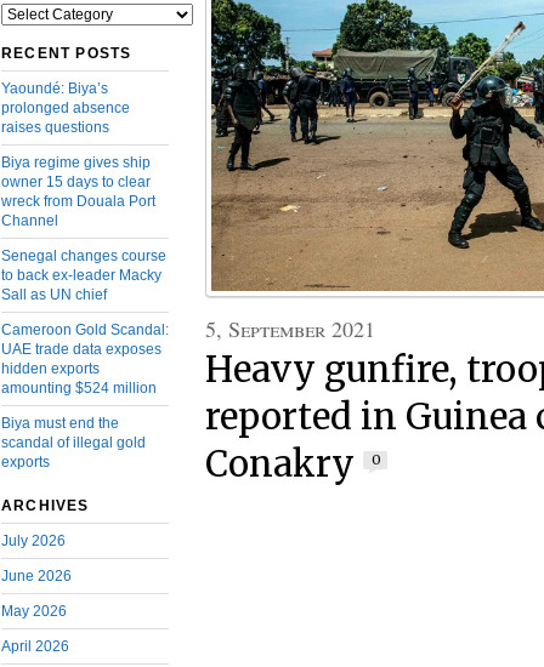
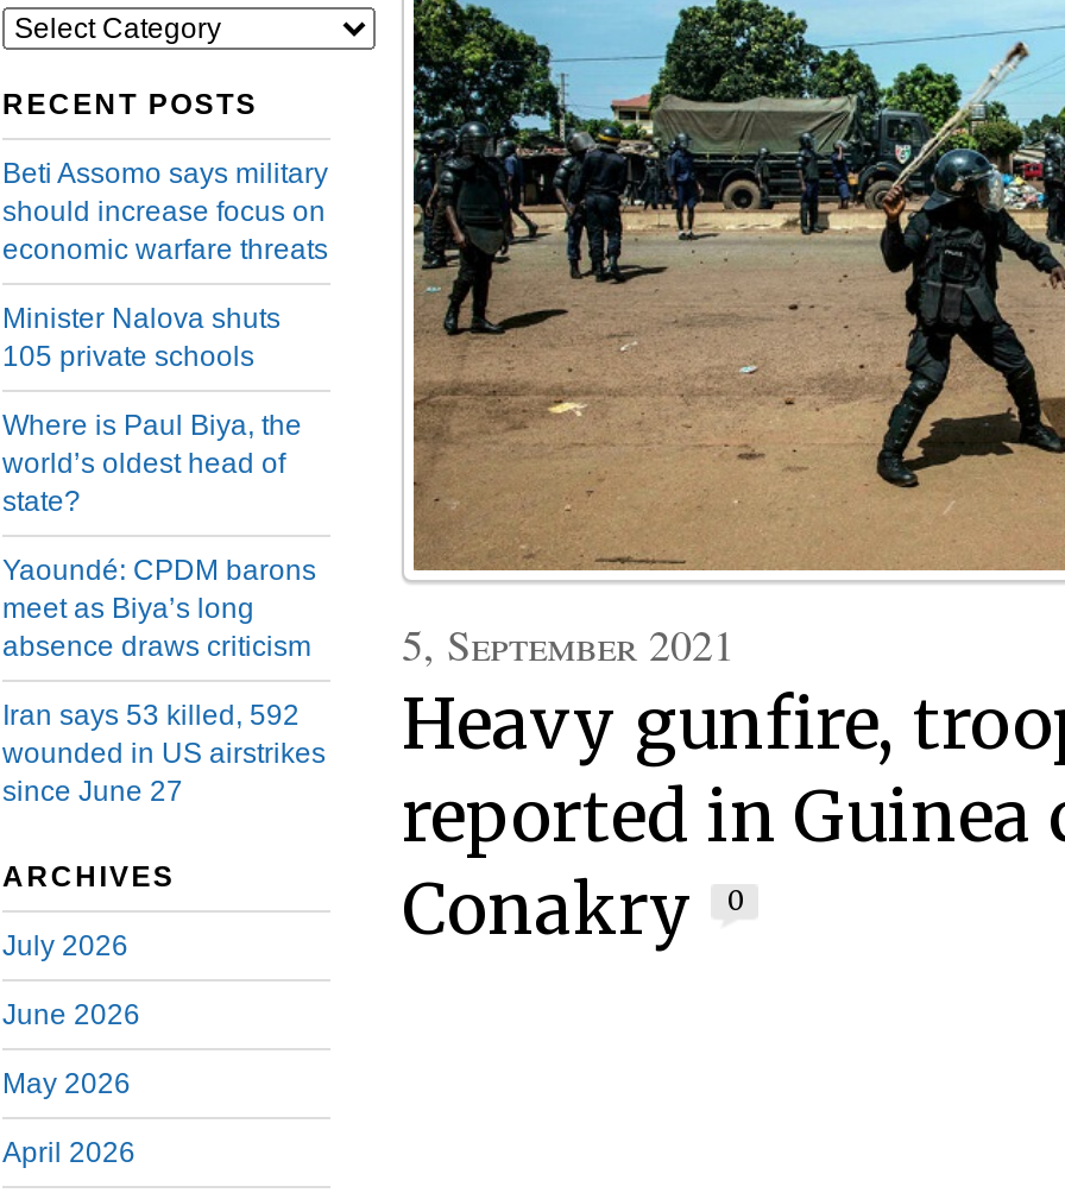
[1,80,130,136] Yaoundé: Biya’s | prolonged absence | raises questions -> [2,157,328,266] Beti Assomo says military | should increase focus on | economic warfare threats
[1,154,155,229] Biya regime gives ship | owner 15 days to clear | wreck from Douala Port | Channel -> [2,302,281,373] Minister Nalova shuts | 105 private schools
[1,247,166,303] Senegal changes course | to back ex-leader Macky | Sall as UN chief -> [2,409,302,518] Where is Paul Biya, the | world’s oldest head of | state?
[1,321,169,397] Cameroon Gold Scandal: | UAE trade data exposes | hidden exports | amounting $524 million -> [2,554,316,663] Yaoundé: CPDM barons | meet as Biya’s long | absence draws criticism
[1,415,146,471] Biya must end the | scandal of illegal gold | exports -> [2,699,326,808] Iran says 53 killed, 592 | wounded in US airstrikes | since June 27

